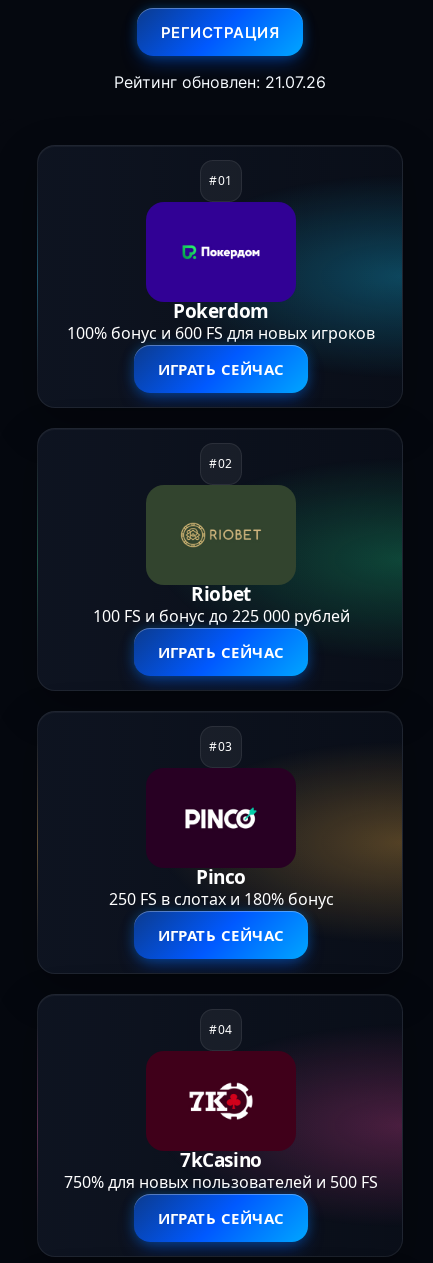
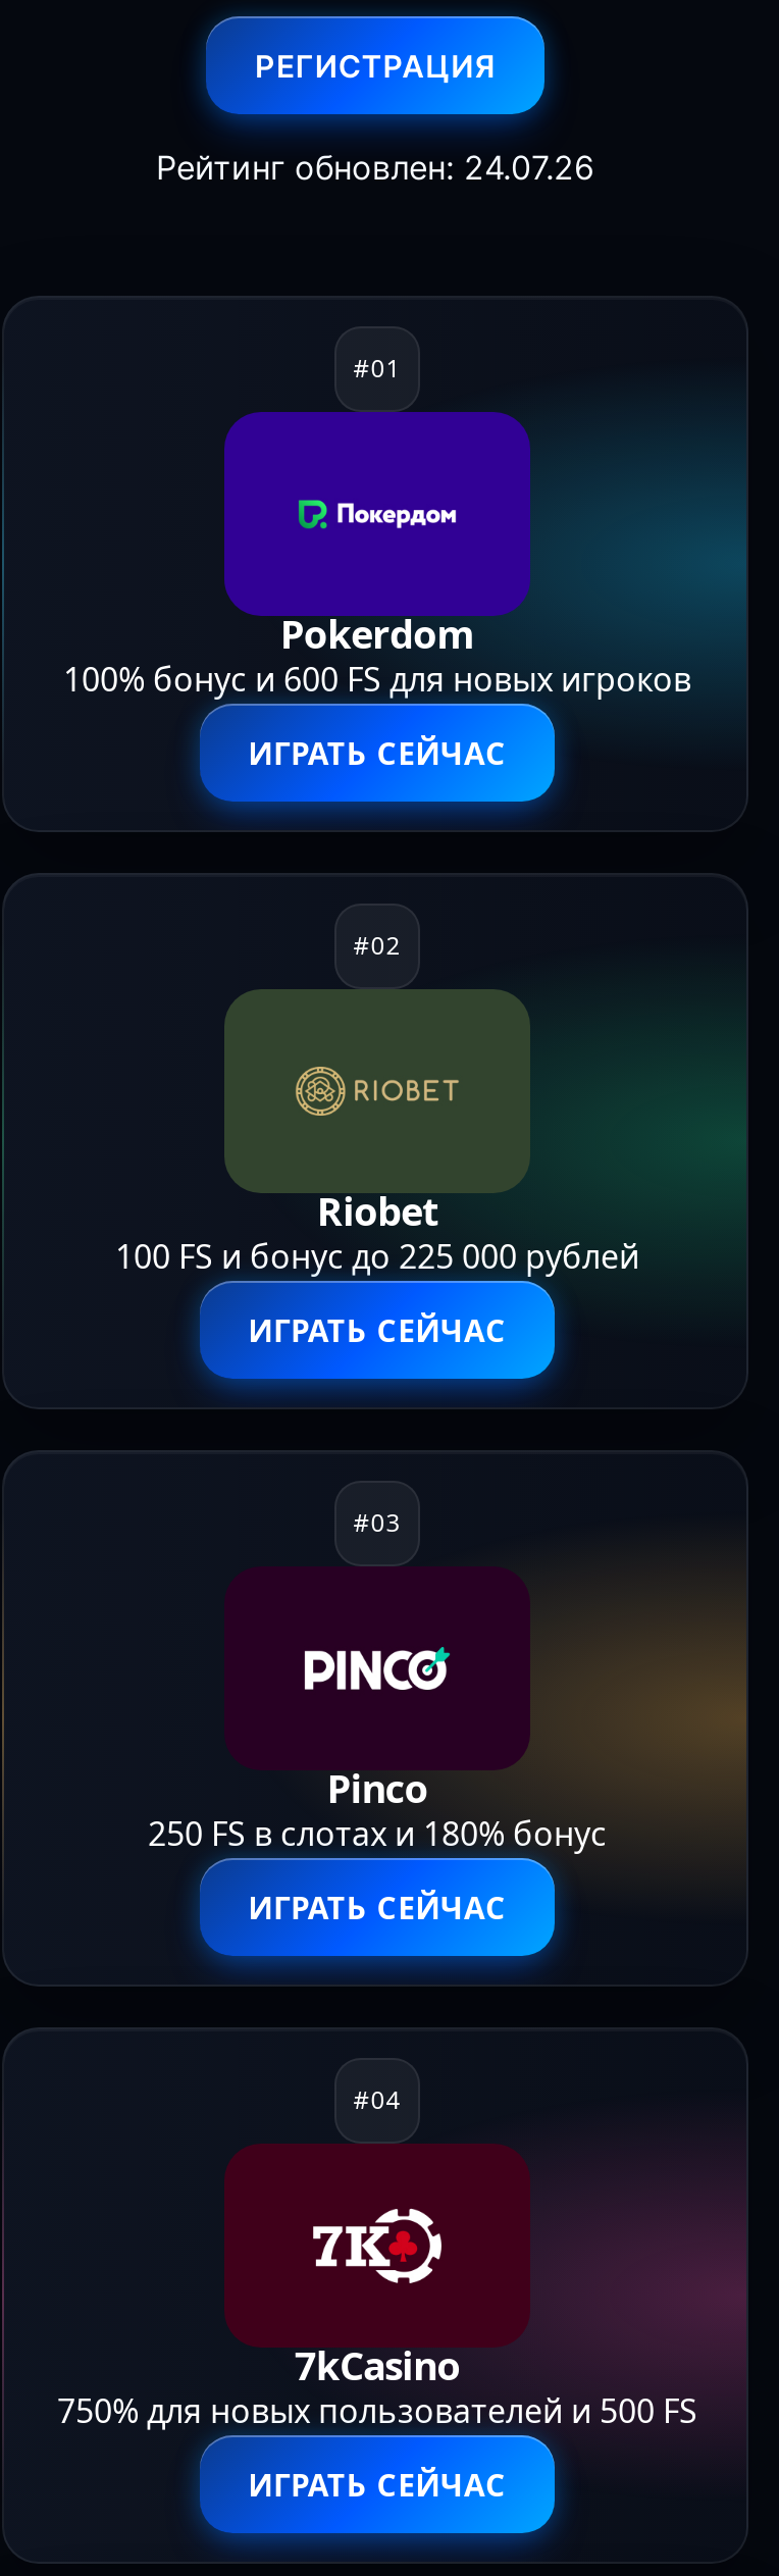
[114,72,326,92] Рейтинг обновлен: 21.07.26 -> [156,147,594,188] Рейтинг обновлен: 24.07.26

